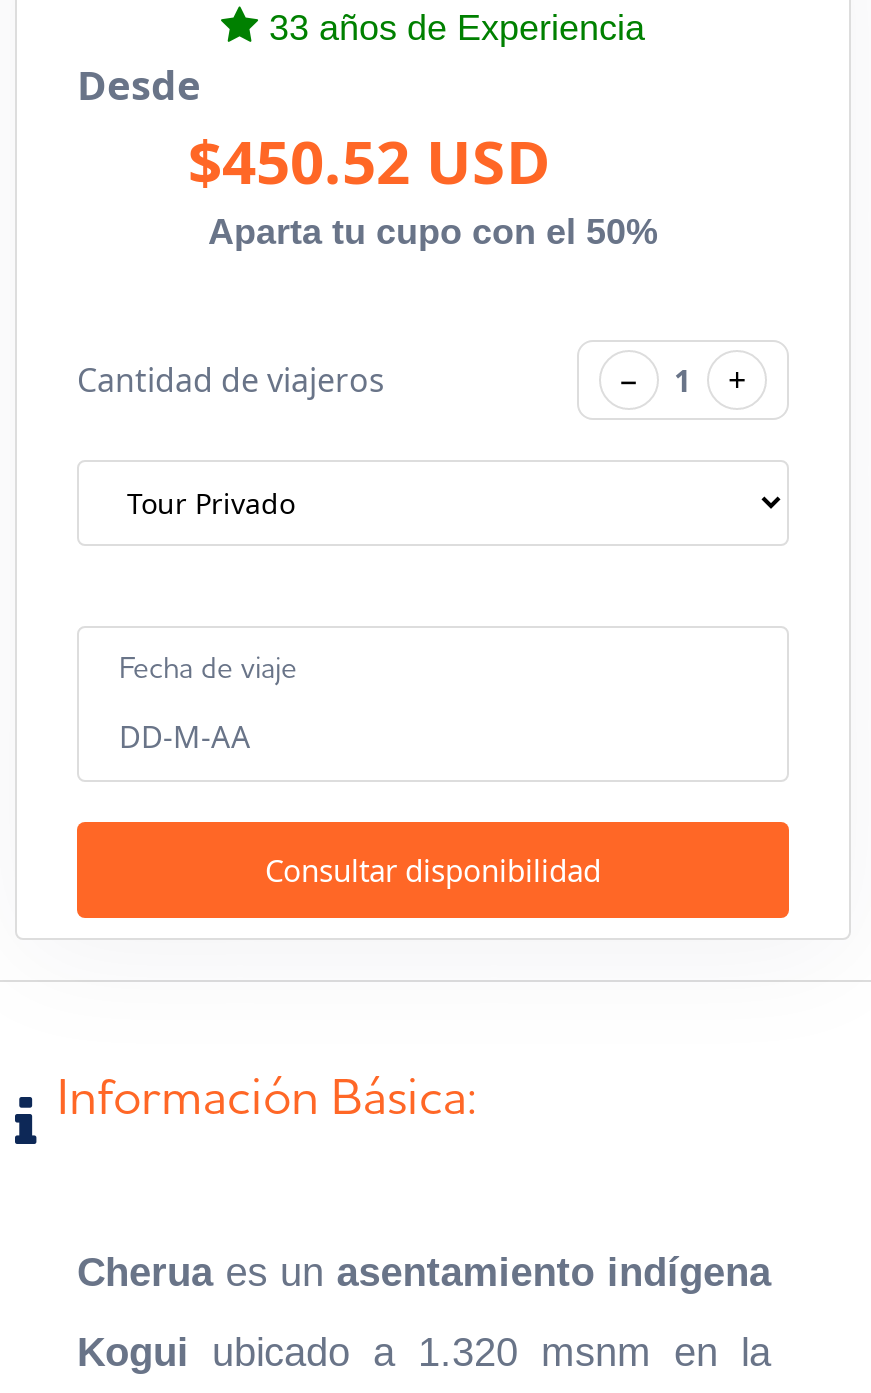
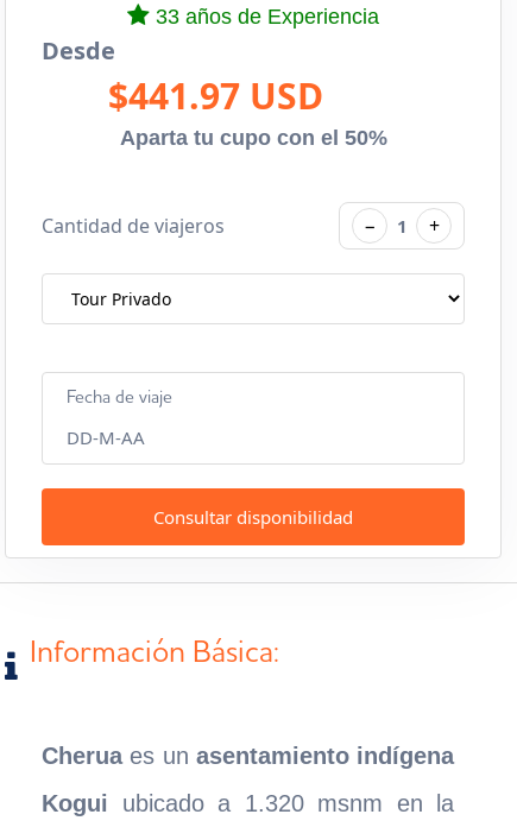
[188,120,550,202] $450.52 USD -> [108,71,323,120] $441.97 USD

